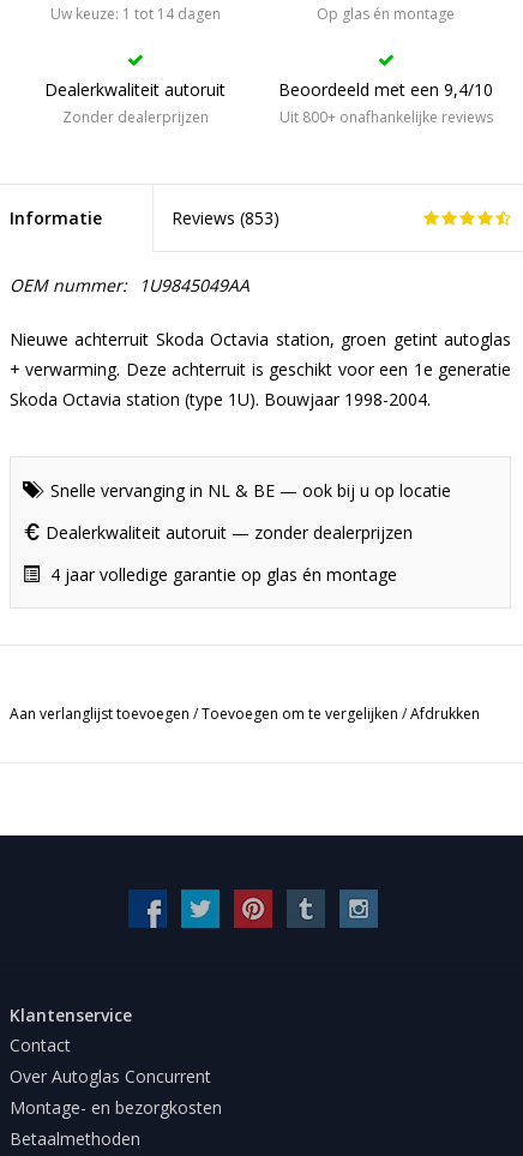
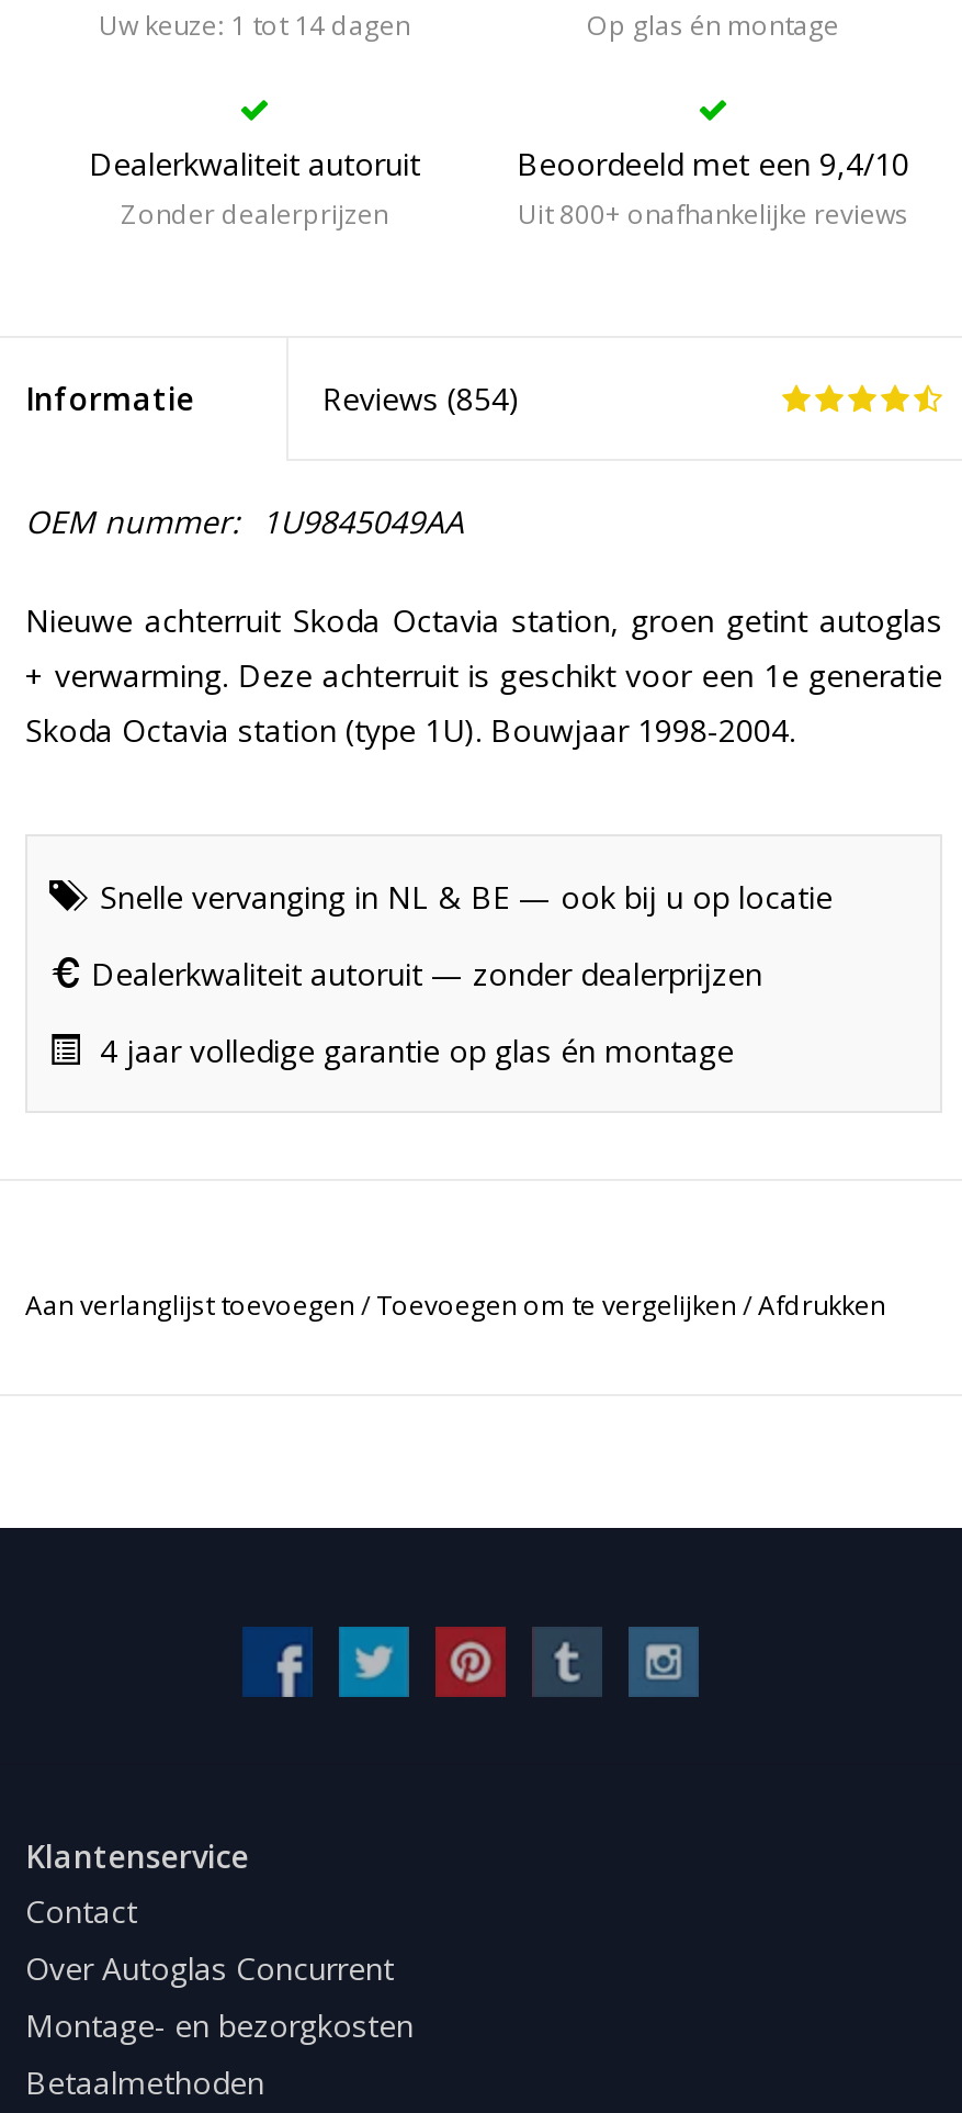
[172,207,280,230] Reviews (853) -> [322,378,520,420] Reviews (854)

